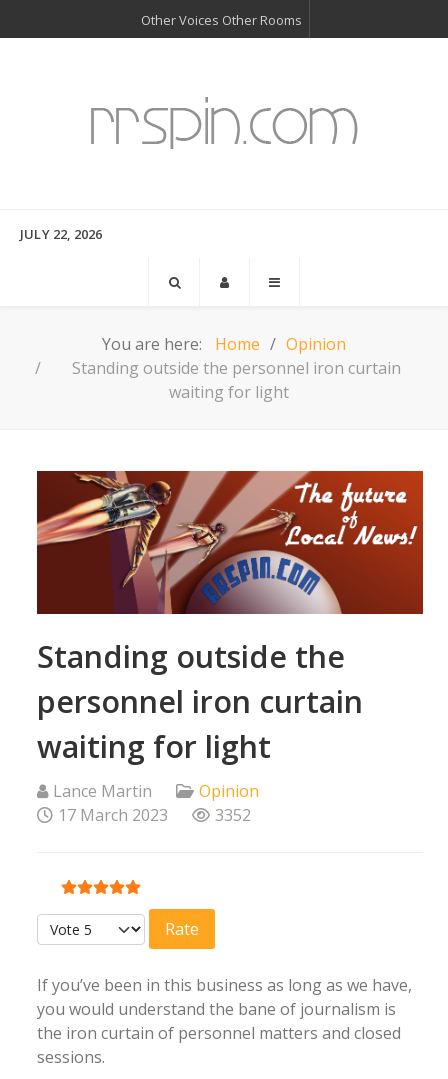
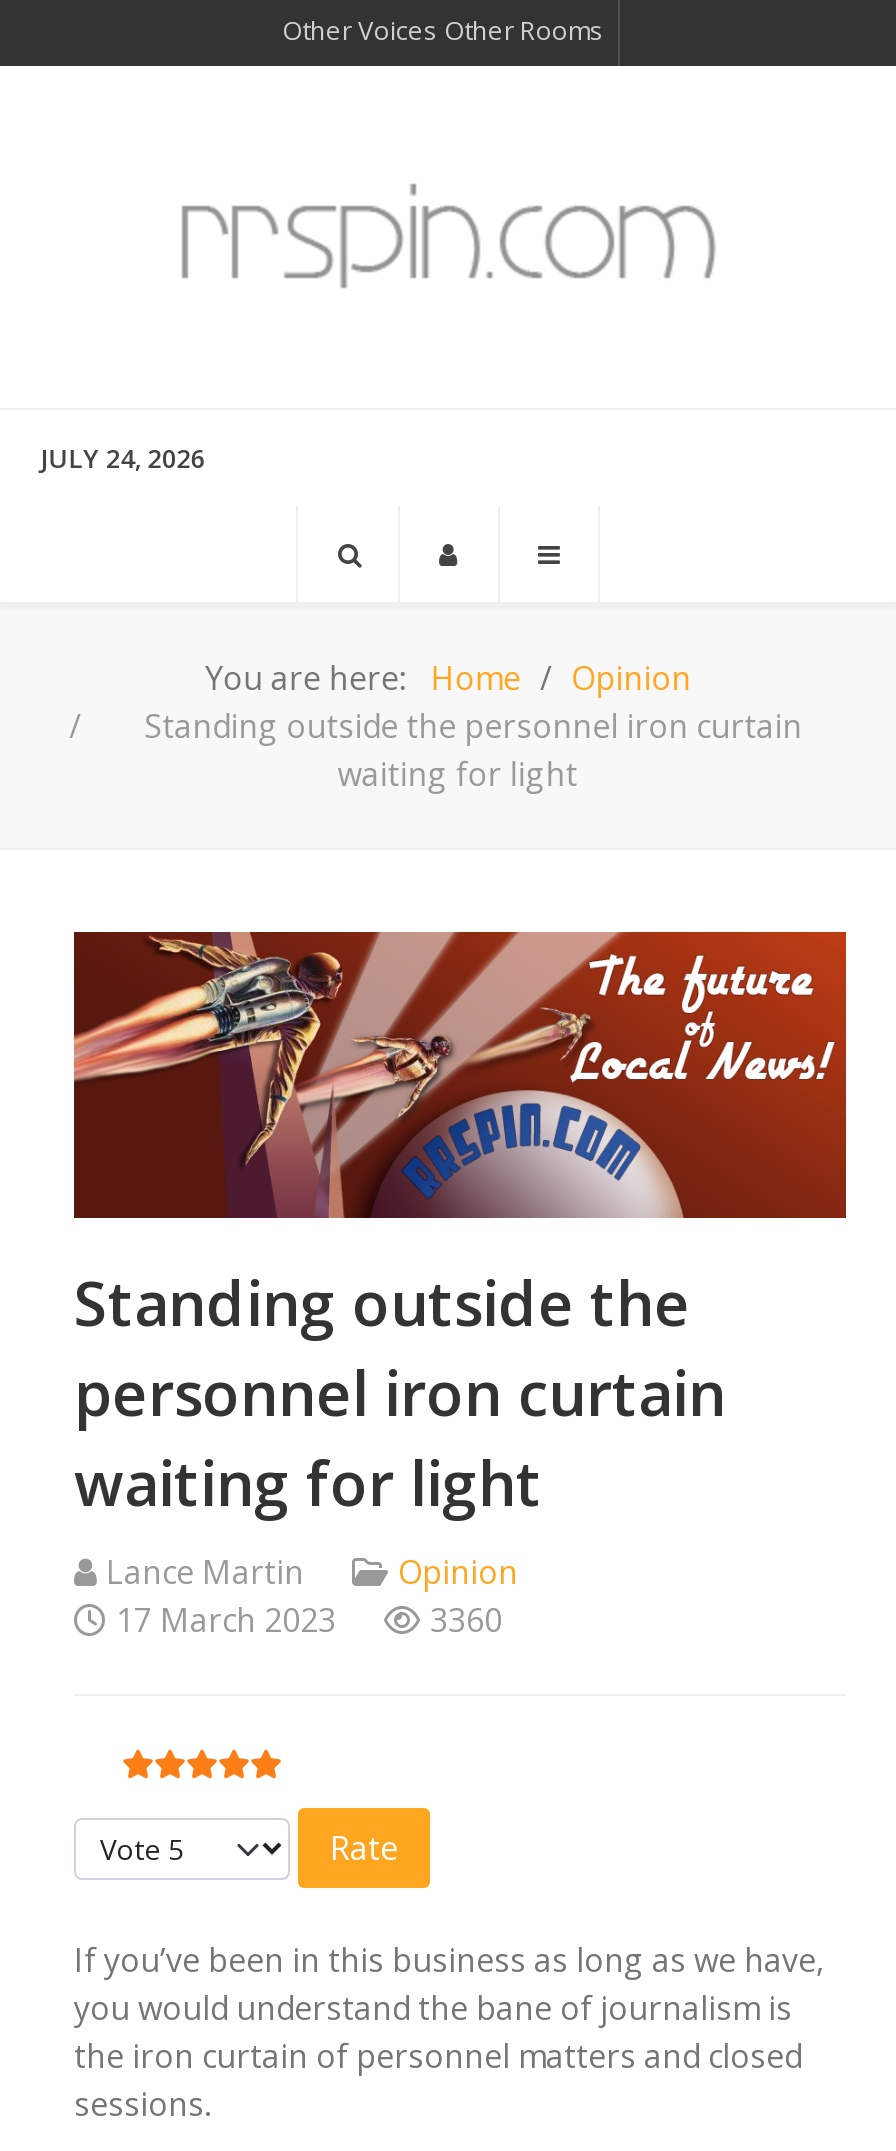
[20,225,103,243] JULY 22, 2026 -> [40,439,205,475] JULY 24, 2026
[215,803,251,825] 3352 -> [430,1597,502,1641] 3360

